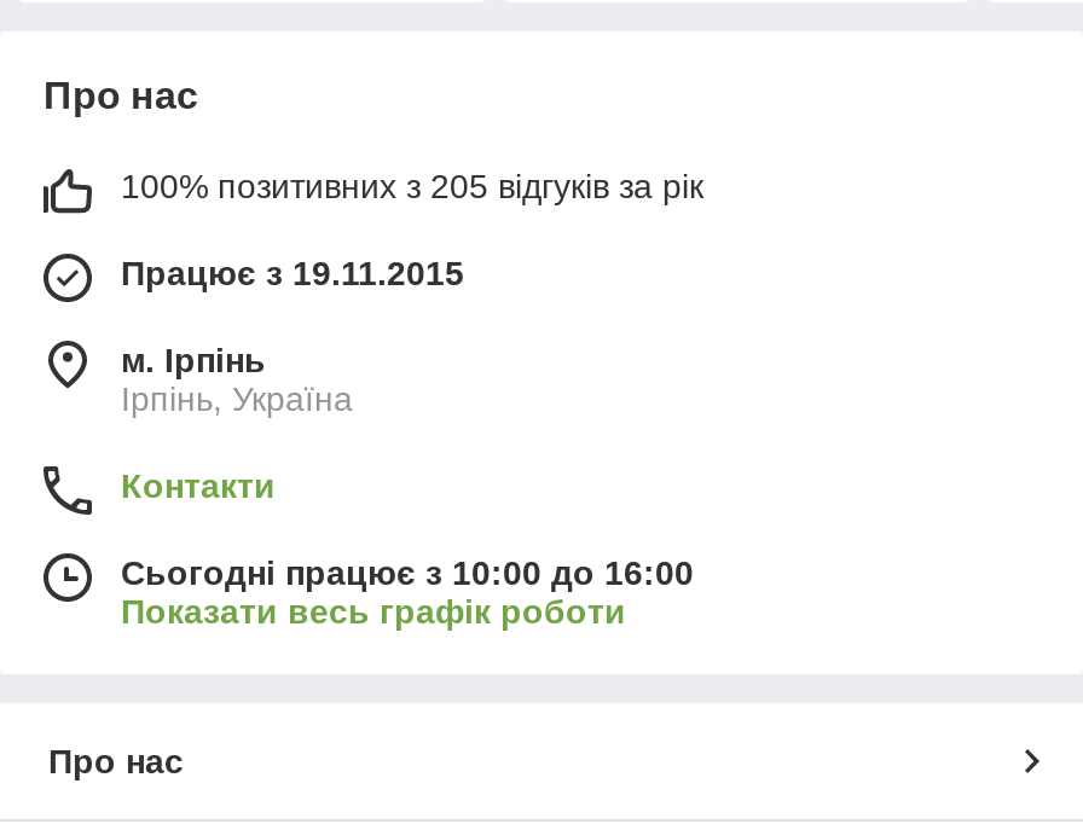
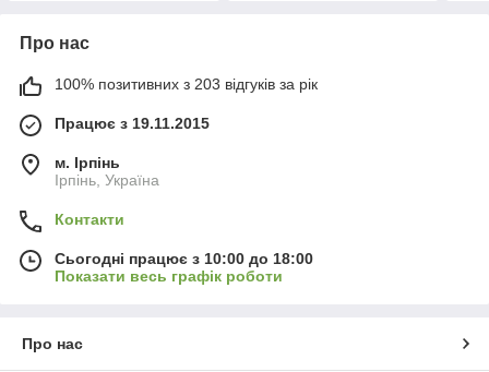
[121,167,703,206] 100% позитивних з 205 відгуків за рік -> [55,75,318,93] 100% позитивних з 203 відгуків за рік
[121,554,694,593] Сьогодні працює з 10:00 до 16:00 -> [55,250,313,267] Сьогодні працює з 10:00 до 18:00

